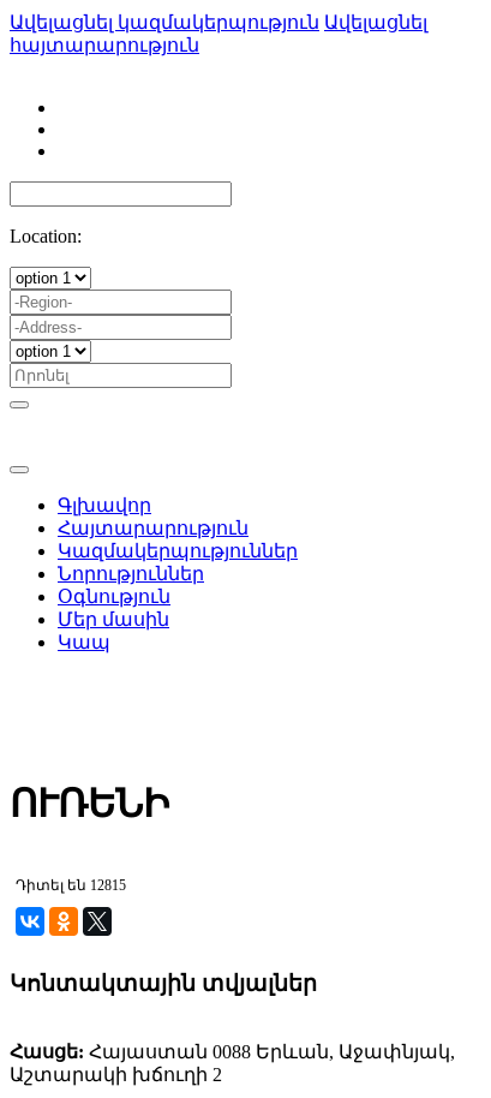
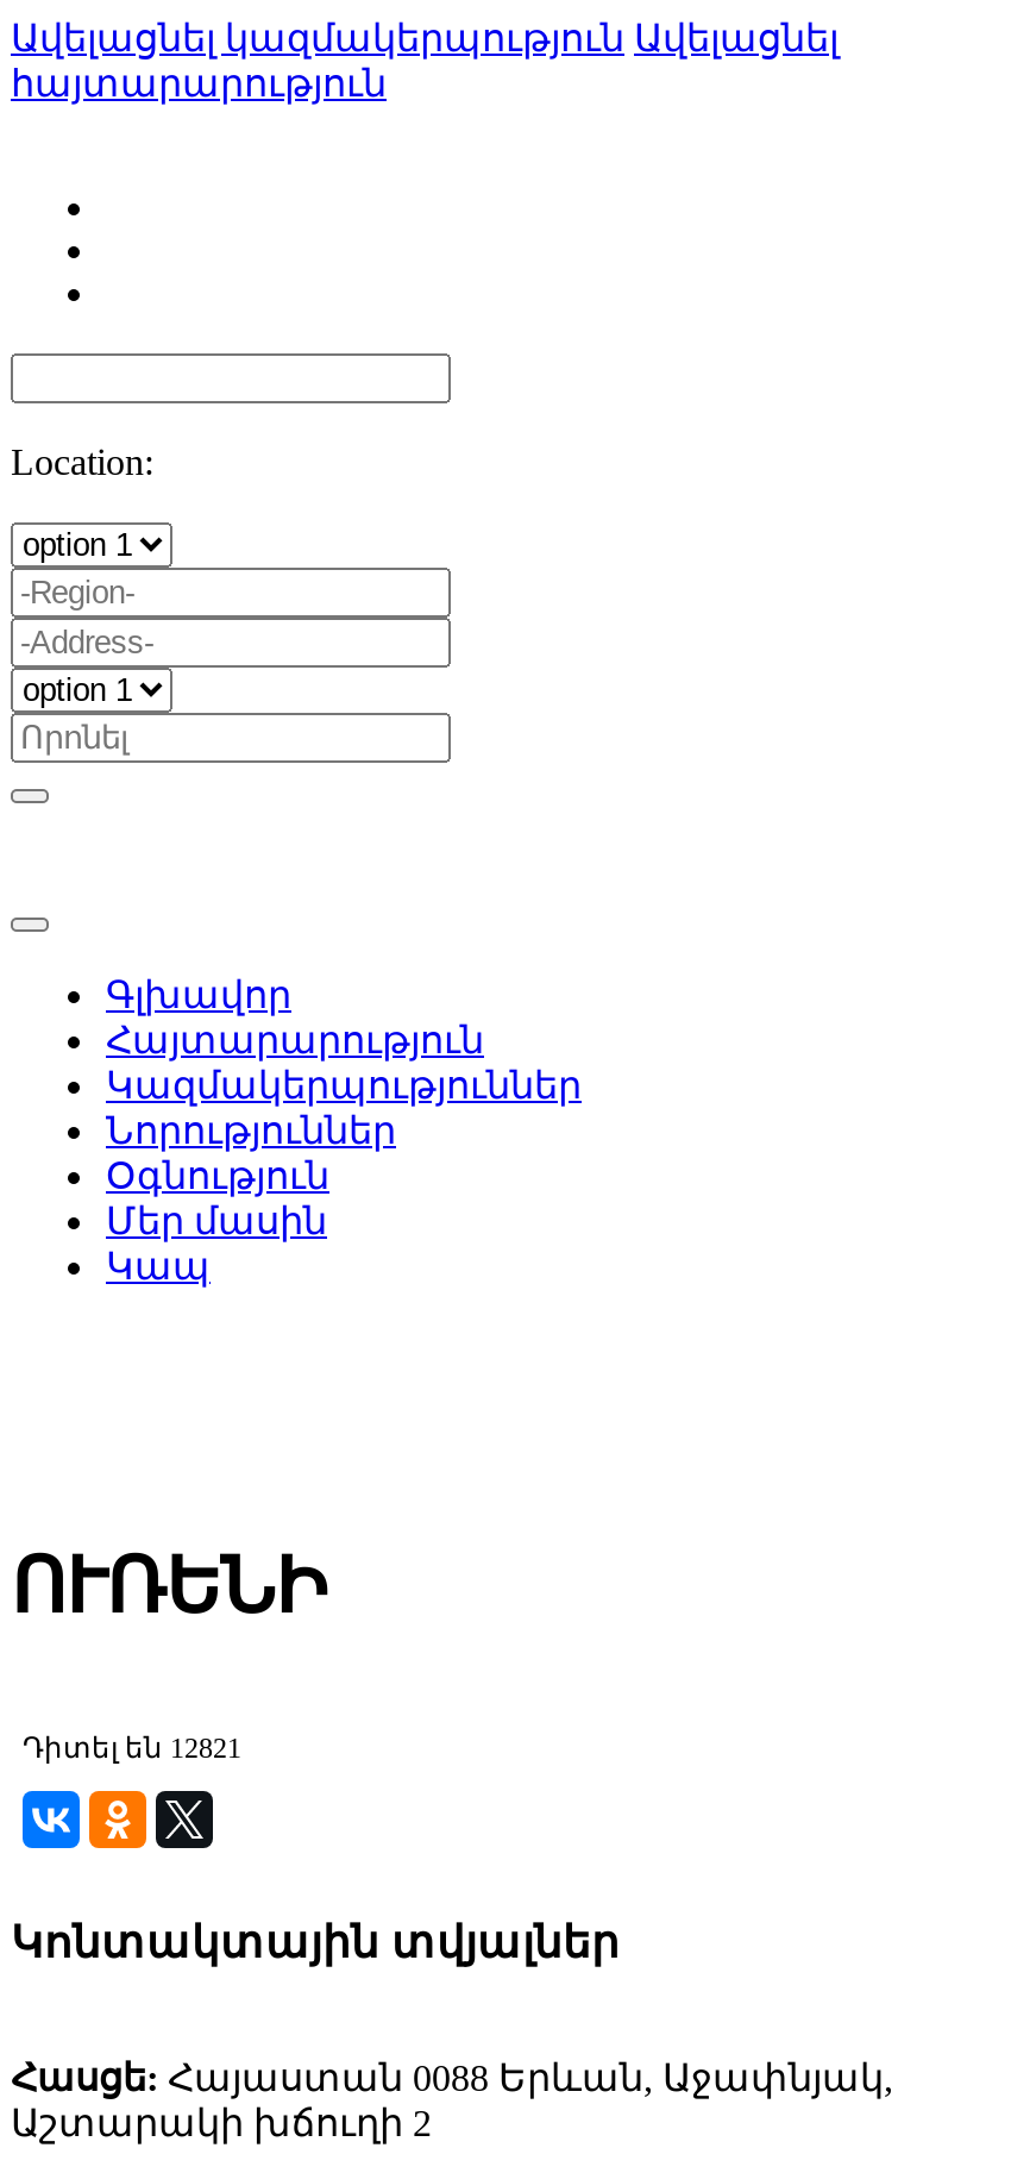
[16,877,126,894] Դիտել են 12815 -> [23,1732,241,1765] Դիտել են 12821

